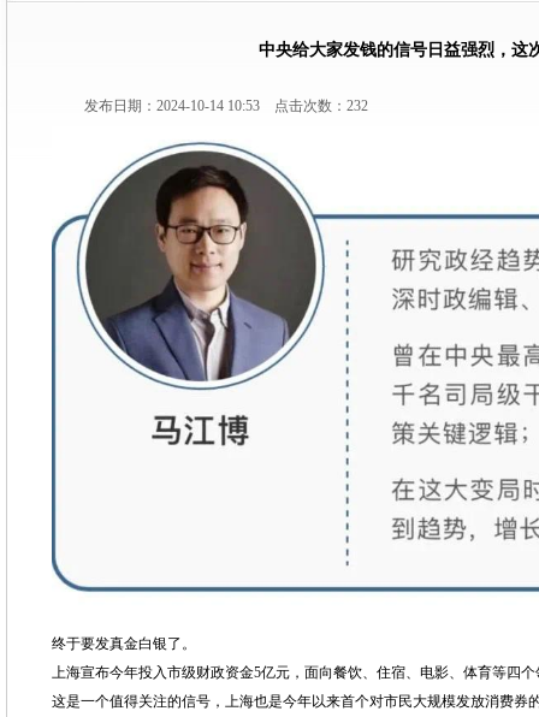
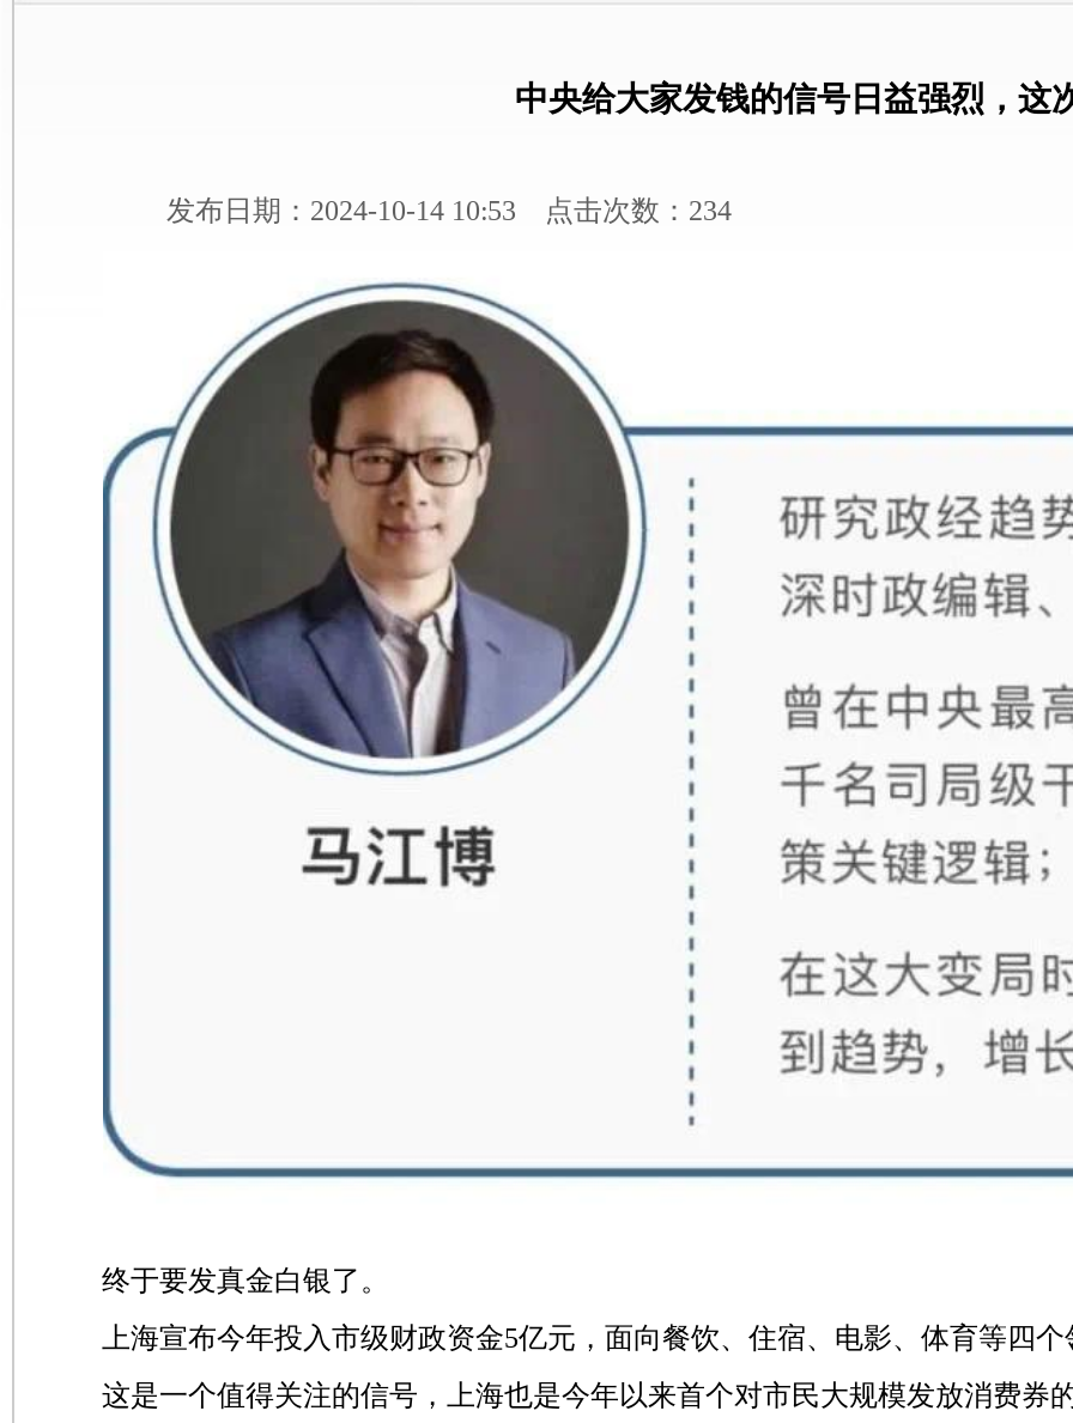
[84,97,368,114] 发布日期：2024-10-14 10:53 点击次数：232 -> [166,194,732,227] 发布日期：2024-10-14 10:53 点击次数：234

